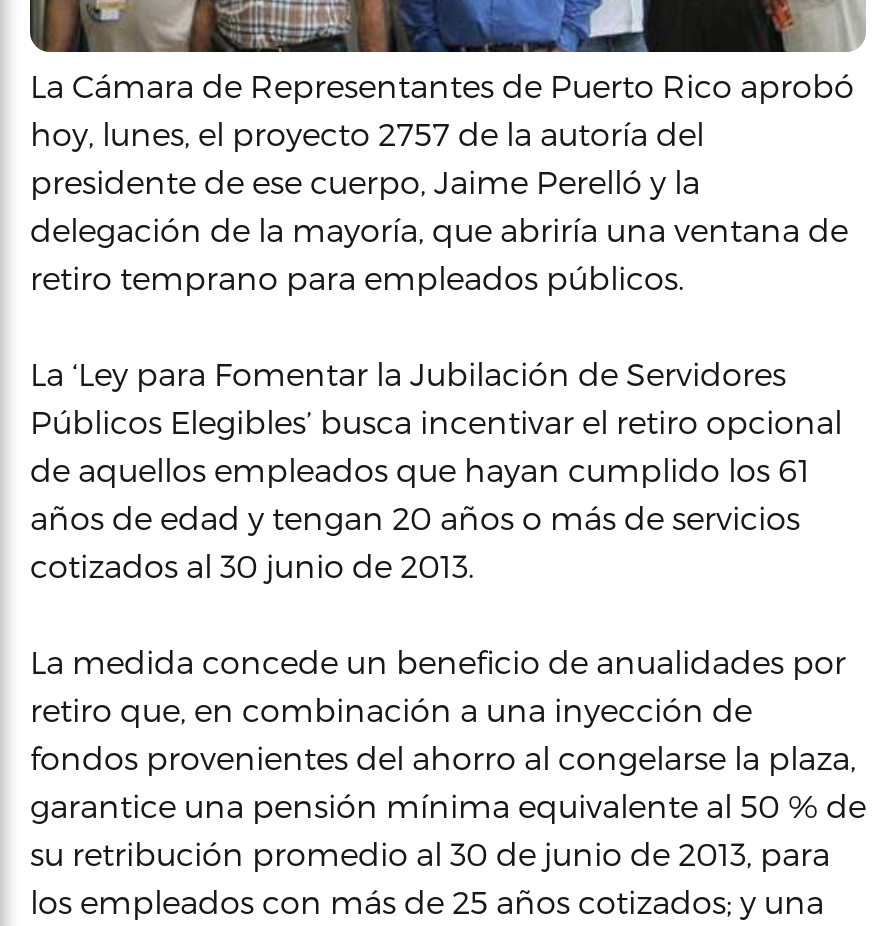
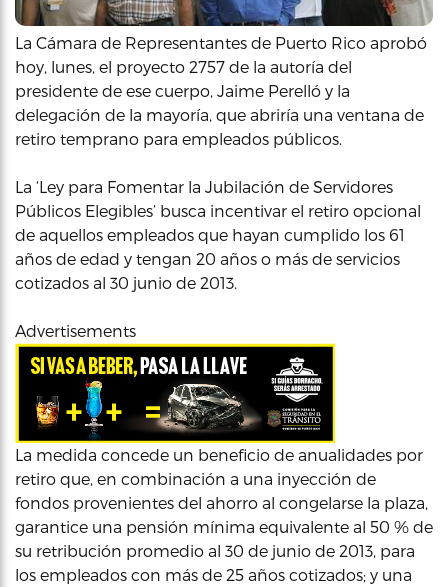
none -> [14,343,336,443] [image]
none -> [15,321,136,340] Advertisements

